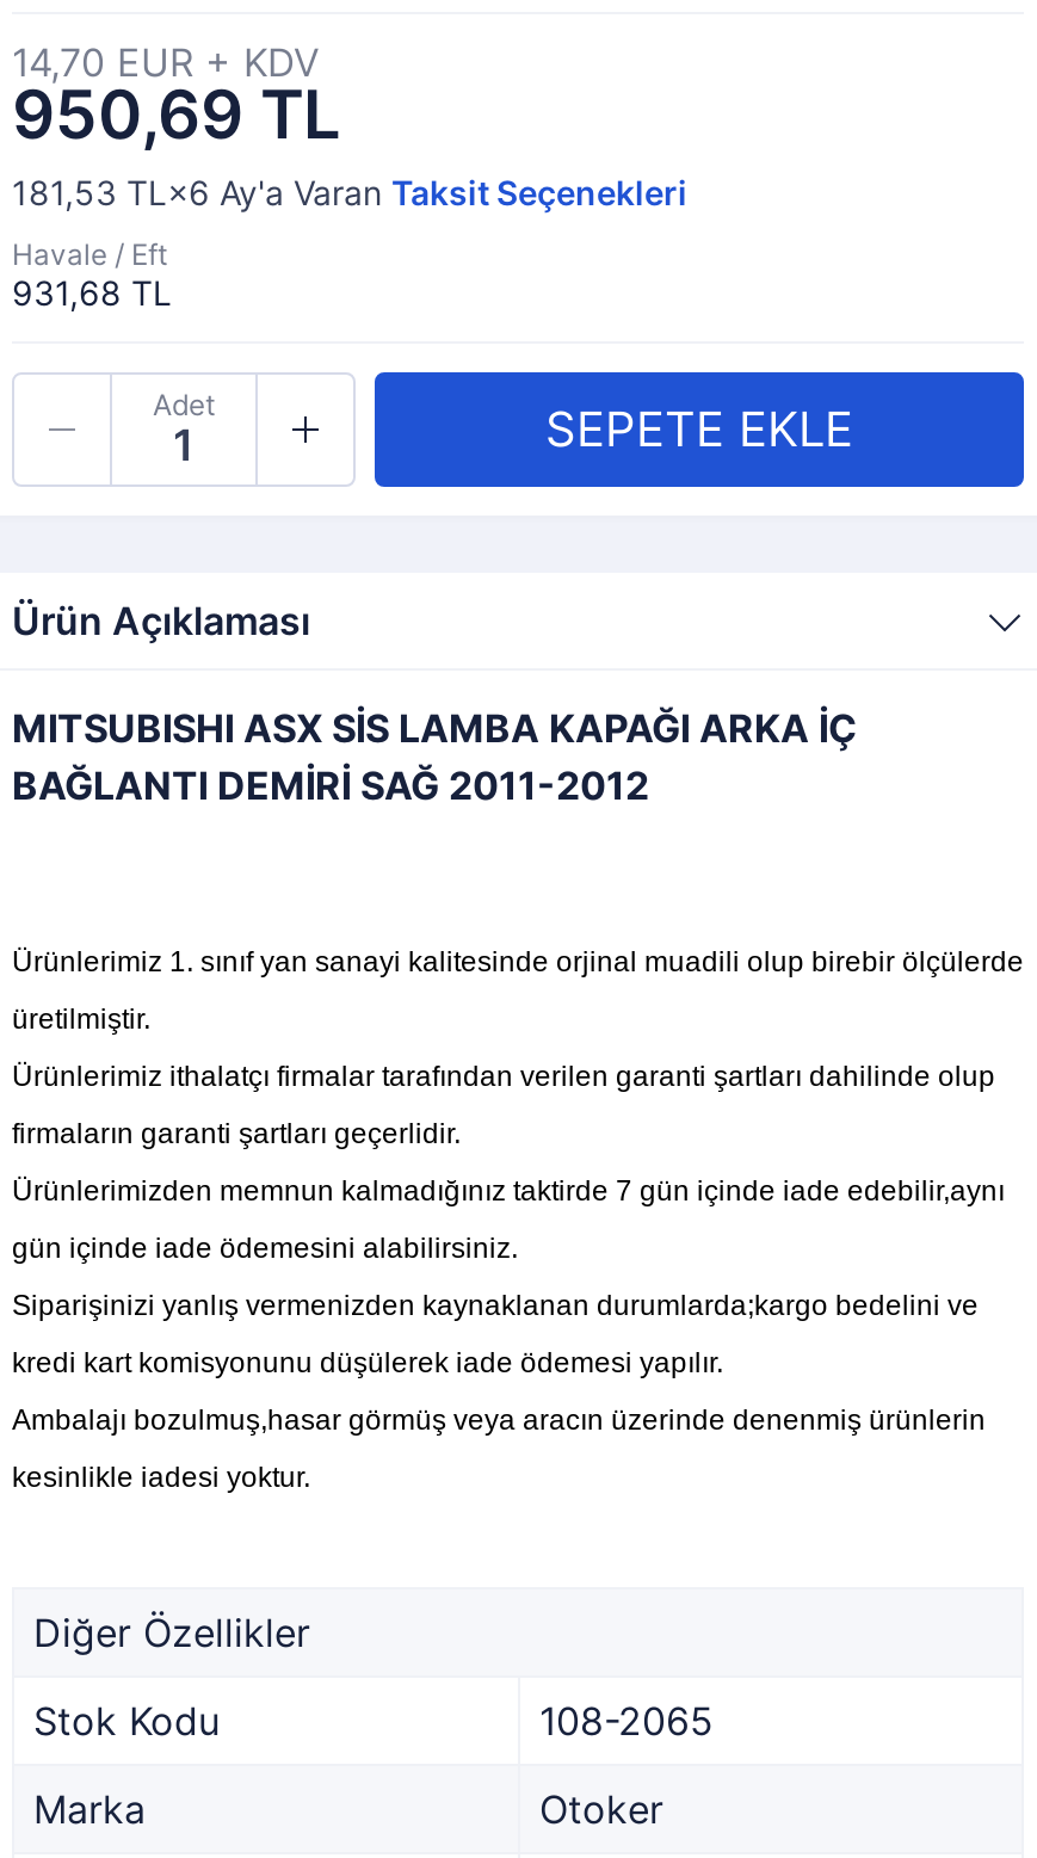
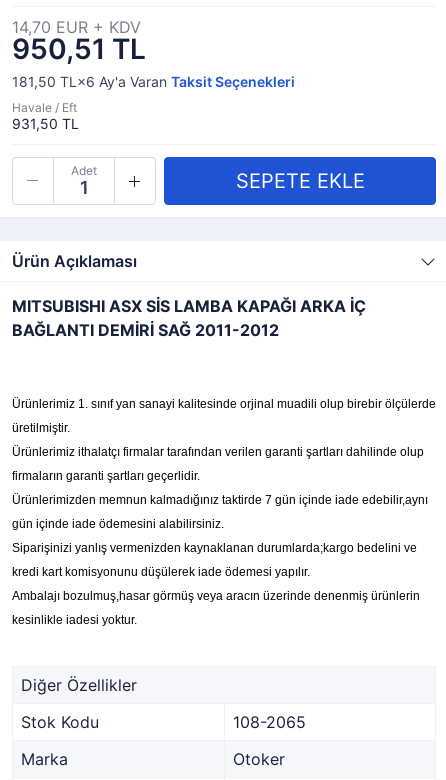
[12,74,341,155] 950,69 TL -> [12,32,146,66] 950,51 TL
[12,172,687,212] 181,53 TL×6 Ay'a Varan Taksit Seçenekleri -> [12,73,295,90] 181,50 TL×6 Ay'a Varan Taksit Seçenekleri
[12,272,172,313] 931,68 TL -> [12,115,79,132] 931,50 TL

